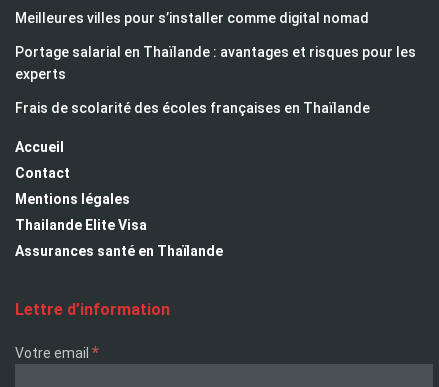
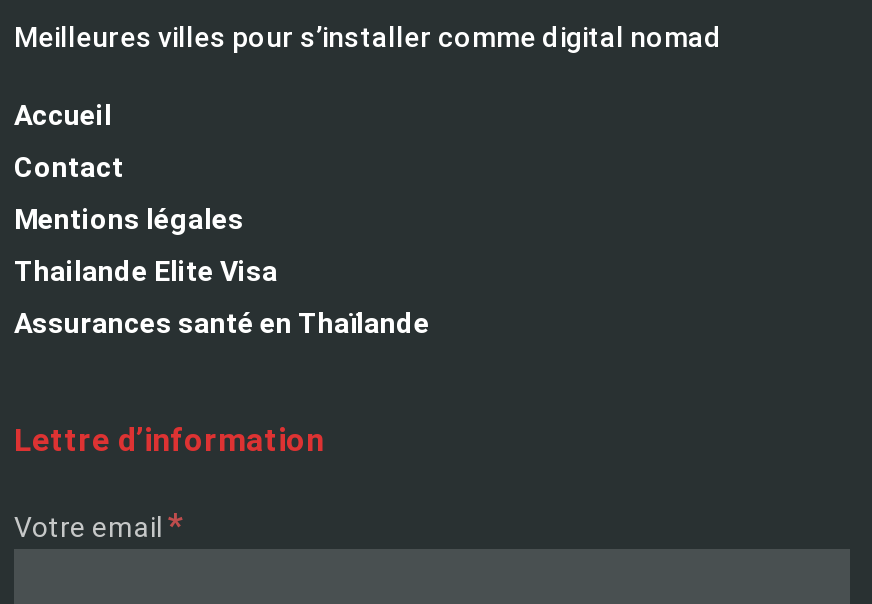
[15,44,416,116] Portage salarial en Thaïlande : avantages et risques pour les | experts | Frais de scolarité des écoles françaises en Thaïlande -> none

